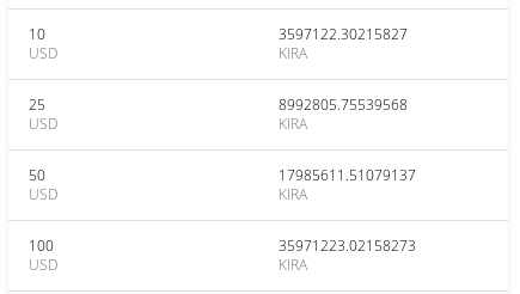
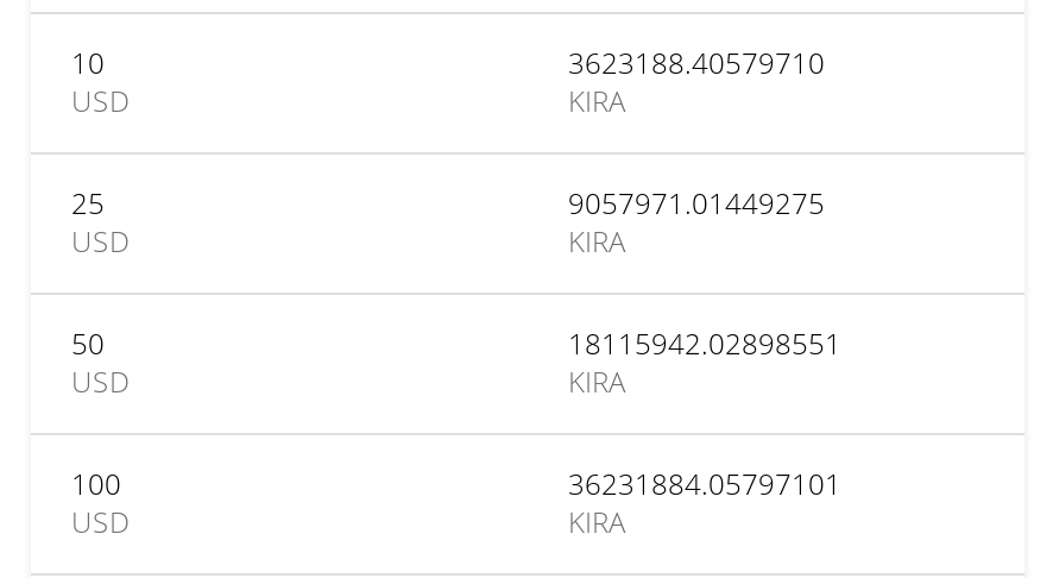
[279,24,408,44] 3597122.30215827 -> [568,43,825,83] 3623188.40579710
[279,94,408,115] 8992805.75539568 -> [568,183,825,224] 9057971.01449275
[279,165,416,185] 17985611.51079137 -> [568,323,841,364] 18115942.02898551
[279,235,416,256] 35971223.02158273 -> [568,464,841,504] 36231884.05797101

